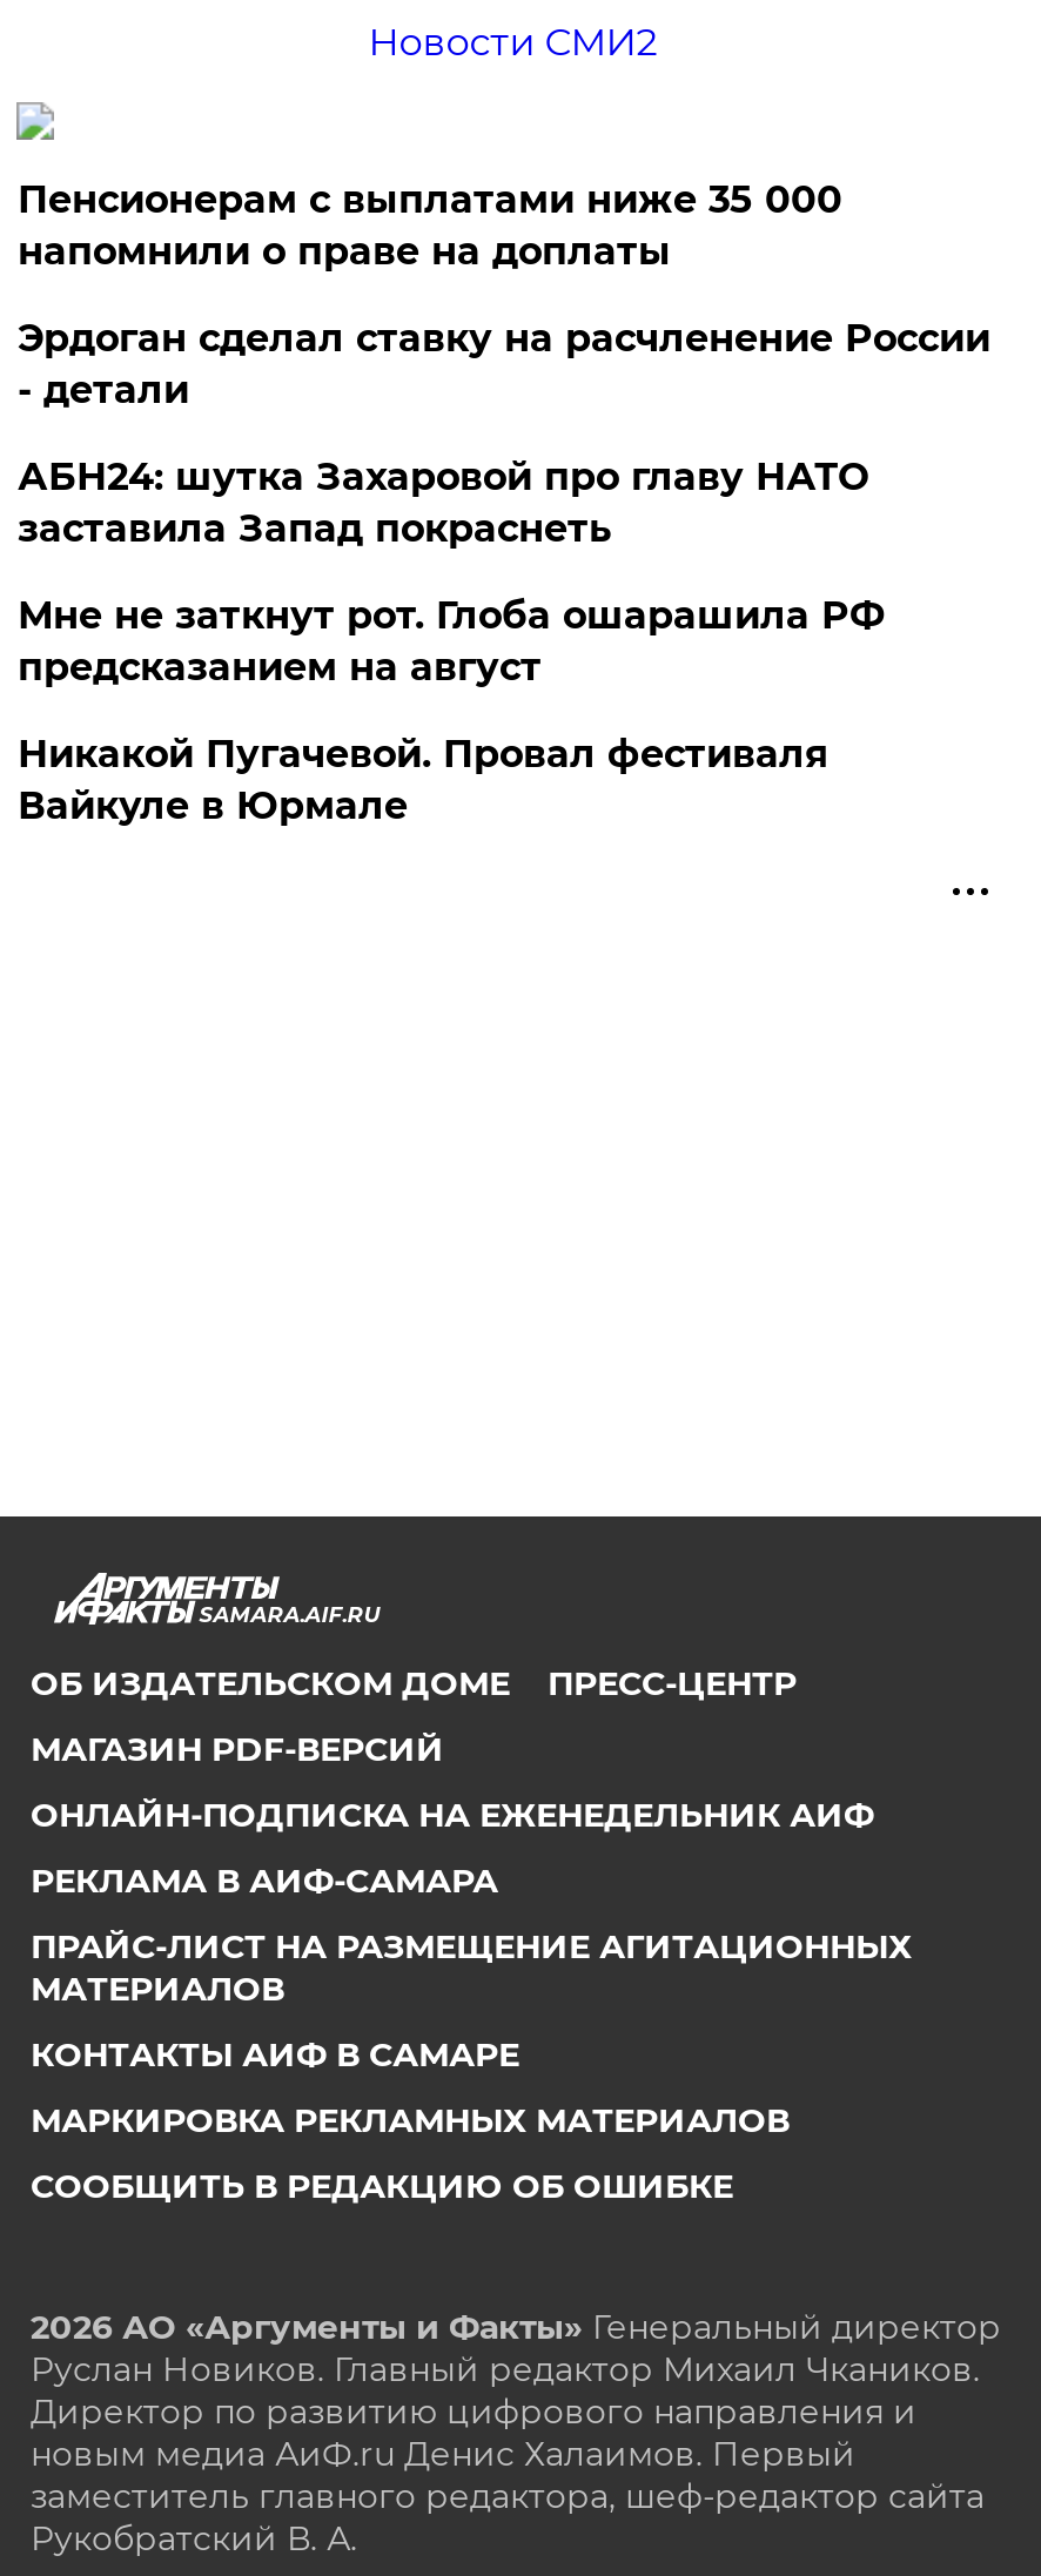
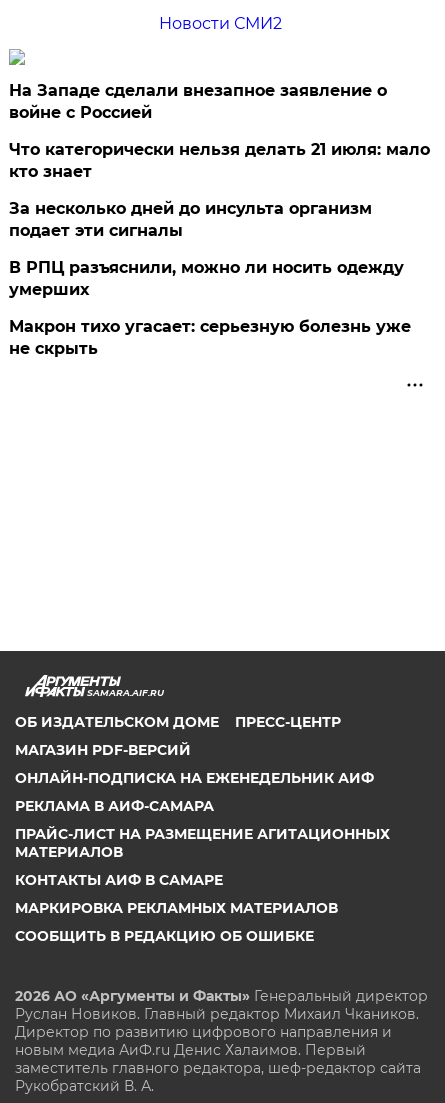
[17,177,842,273] Пенсионерам с выплатами ниже 35 000 | напомнили о праве на доплаты -> [9,81,387,122] На Западе сделали внезапное заявление о | войне с Россией
[17,315,990,412] Эрдоган сделал ставку на расчленение России | - детали -> [9,140,430,181] Что категорически нельзя делать 21 июля: мало | кто знает
[17,454,868,550] АБН24: шутка Захаровой про главу НАТО | заставила Запад покраснеть -> [9,199,372,240] За несколько дней до инсульта организм | подает эти сигналы
[17,592,884,689] Мне не заткнут рот. Глоба ошарашила РФ | предсказанием на август -> [9,258,404,299] В РПЦ разъяснили, можно ли носить одежду | умерших
[17,731,828,827] Никакой Пугачевой. Провал фестиваля | Вайкуле в Юрмале -> [9,317,411,358] Макрон тихо угасает: серьезную болезнь уже | не скрыть

